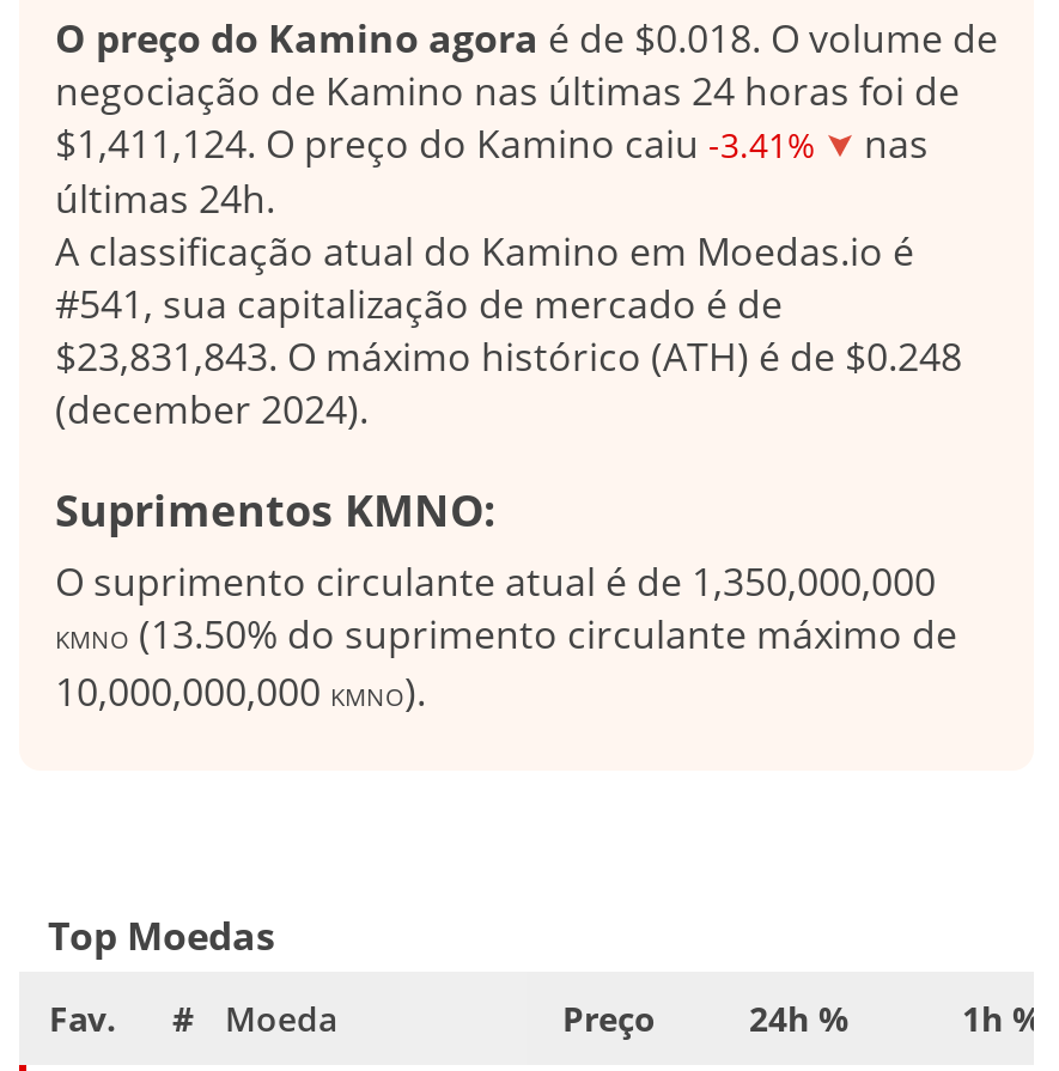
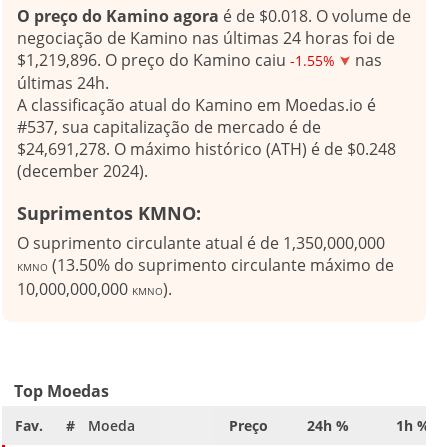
[55,117,929,170] $1,411,124. O preço do Kamino caiu -3.41% nas -> [17,49,382,71] $1,219,896. O preço do Kamino caiu -1.55% nas
[55,278,783,330] #541, sua capitalização de mercado é de -> [17,116,321,138] #537, sua capitalização de mercado é de
[55,330,962,383] $23,831,843. O máximo histórico (ATH) é de $0.248 -> [17,138,396,160] $24,691,278. O máximo histórico (ATH) é de $0.248

